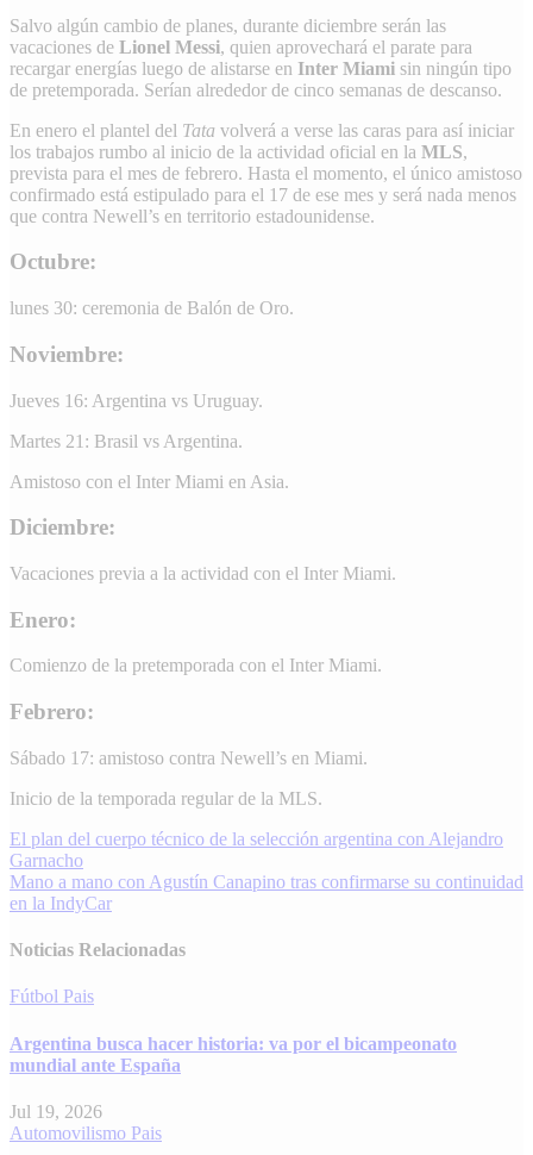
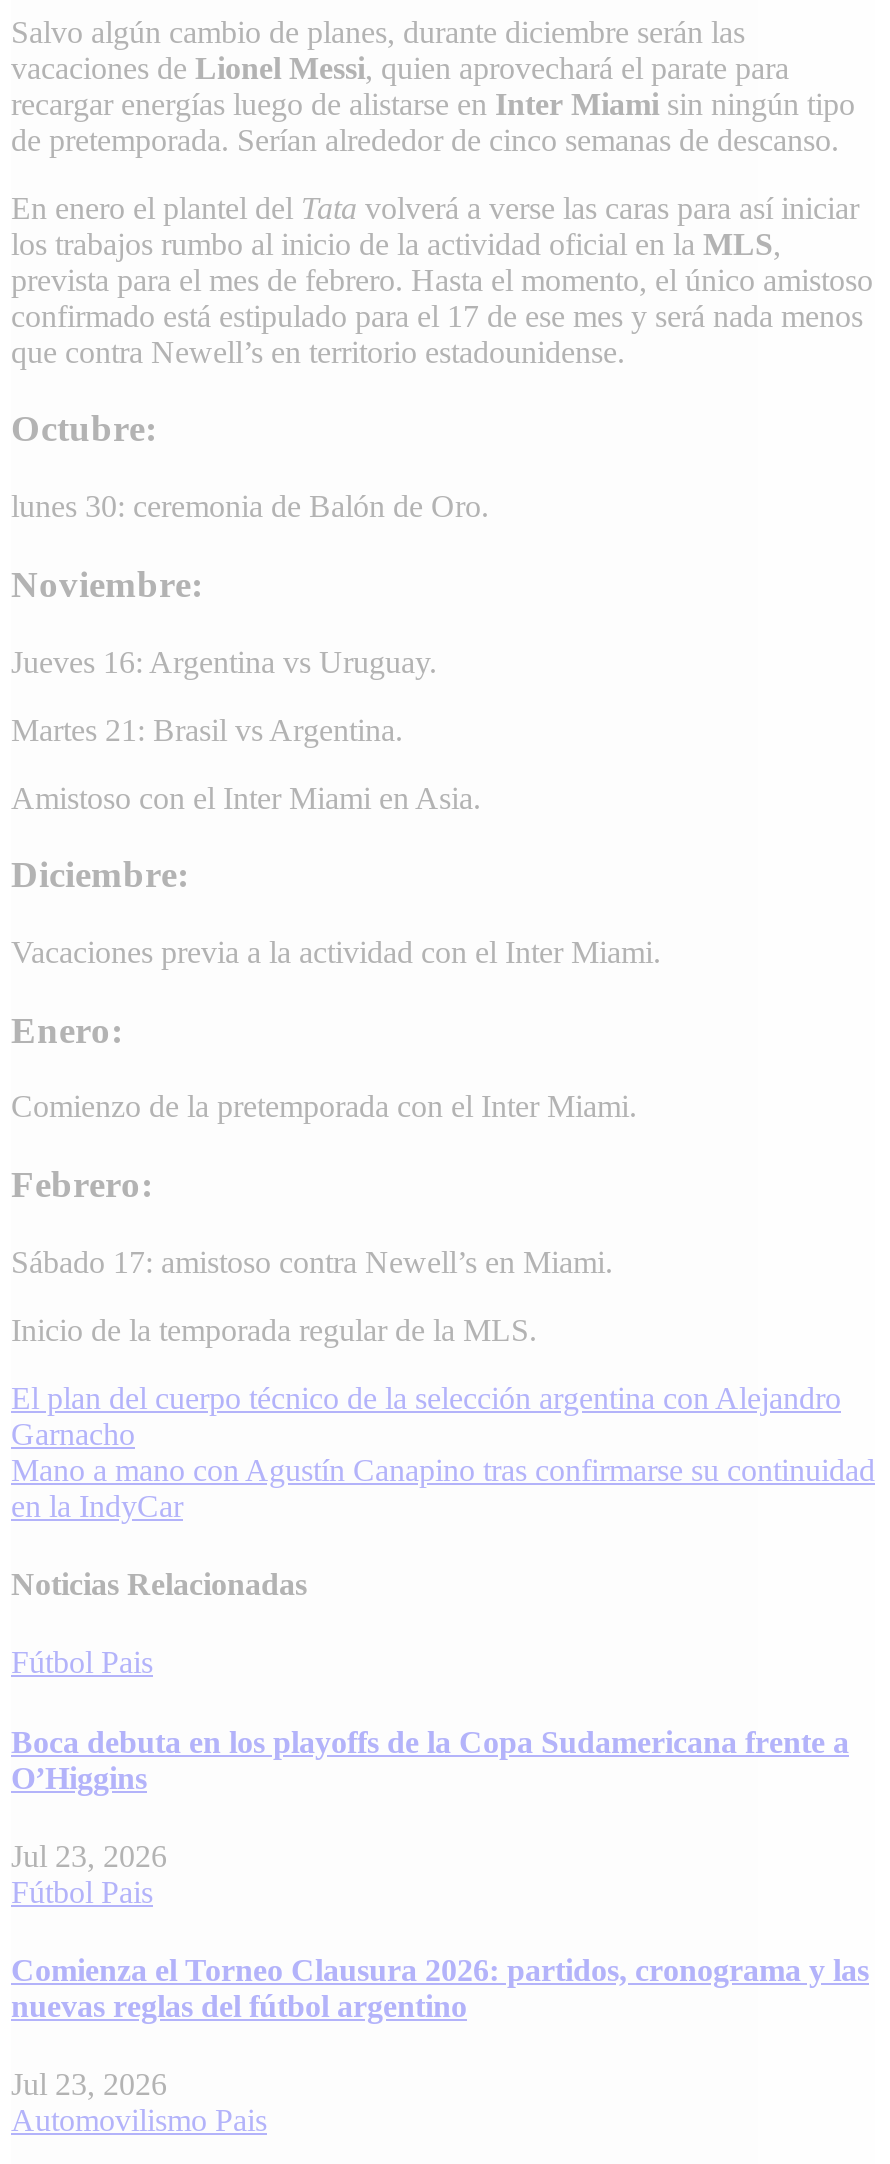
[10,1033,457,1122] Argentina busca hacer historia: va por el bicampeonato | mundial ante España | Jul 19, 2026 -> [11,1724,869,2102] Boca debuta en los playoffs de la Copa Sudamericana frente a | O’Higgins | Jul 23, 2026 | Fútbol Pais | Comienza el Torneo Clausura 2026: partidos, cronograma y las | nuevas reglas del fútbol argentino | Jul 23, 2026

